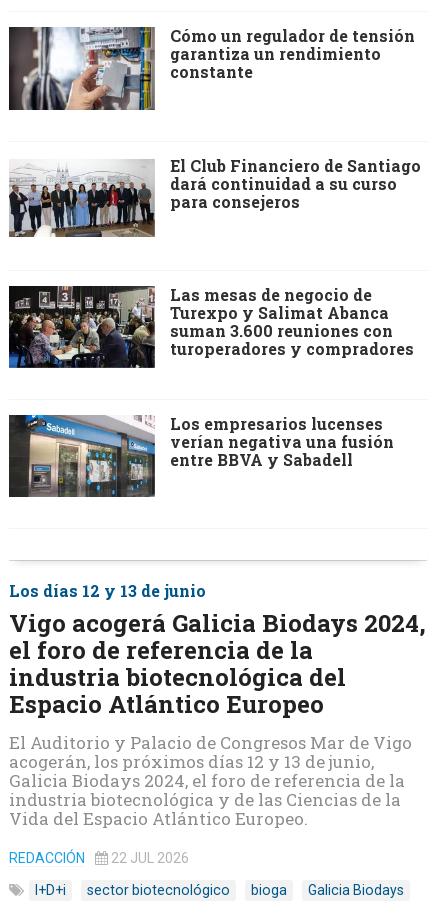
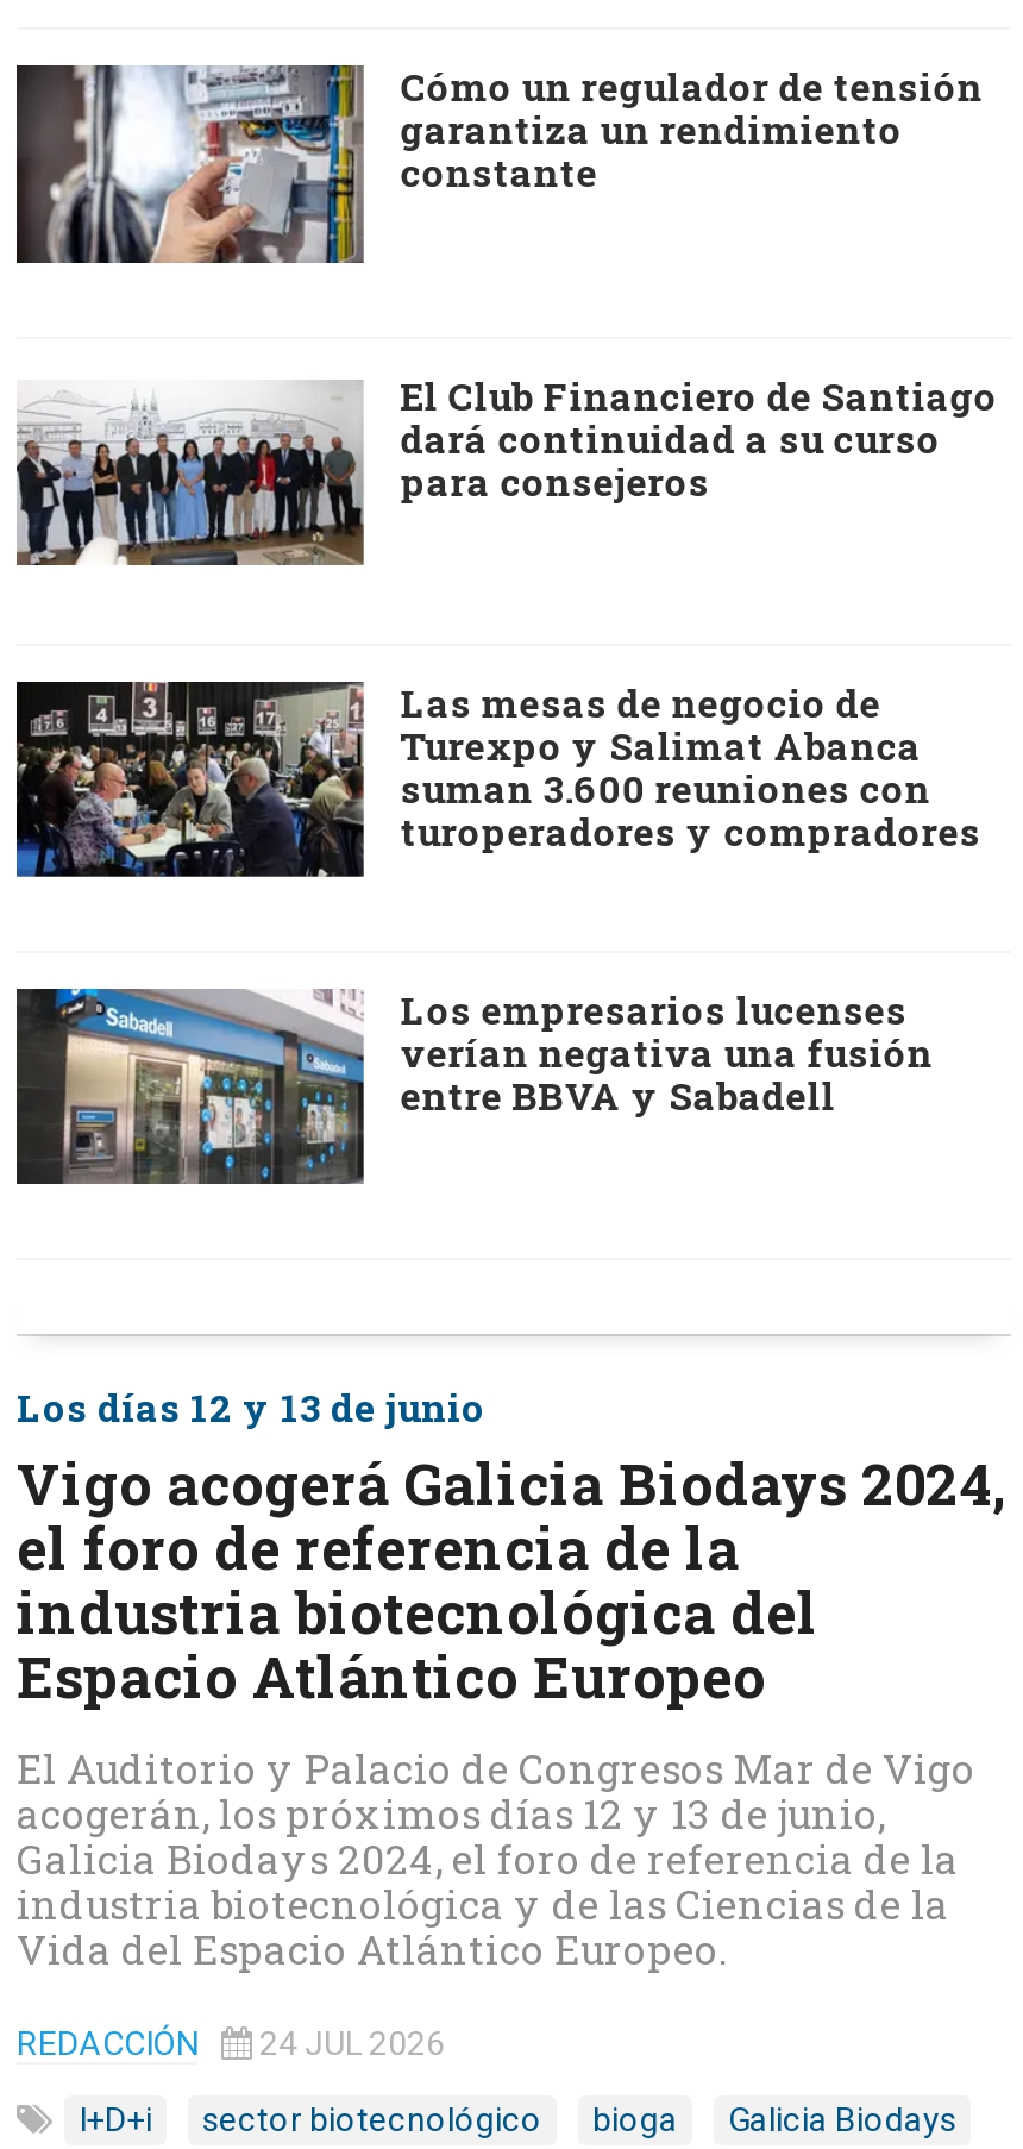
[9,850,189,866] REDACCIÓN 22 JUL 2026 -> [17,2025,445,2063] REDACCIÓN 24 JUL 2026

